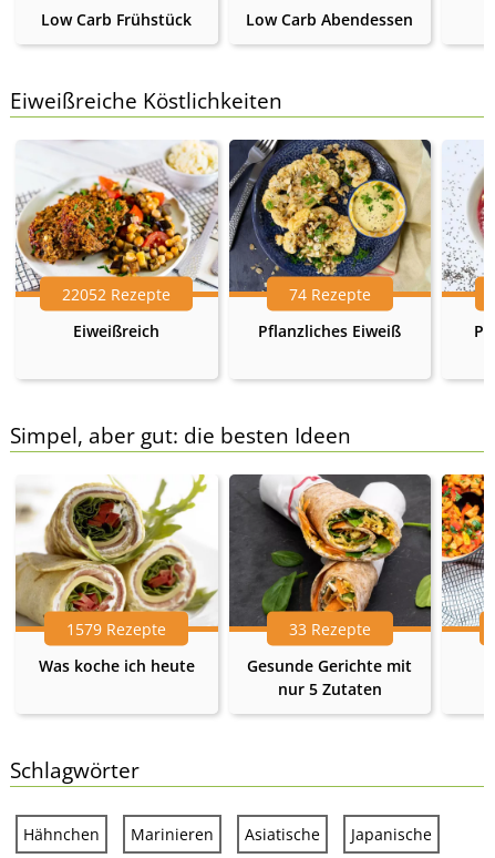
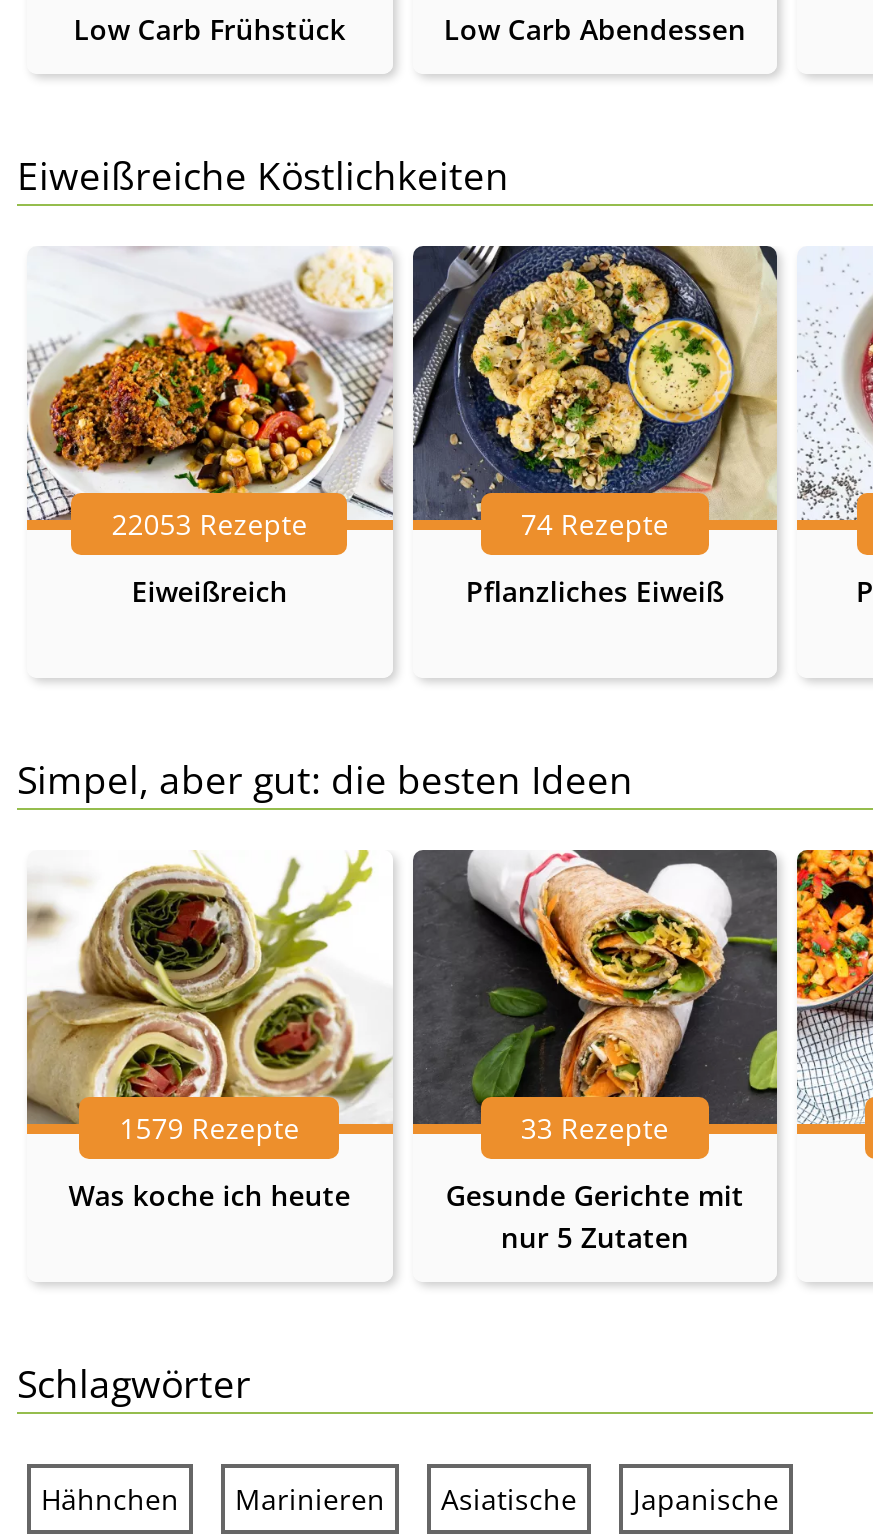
[62,284,171,305] 22052 Rezepte -> [112,506,308,544] 22053 Rezepte

